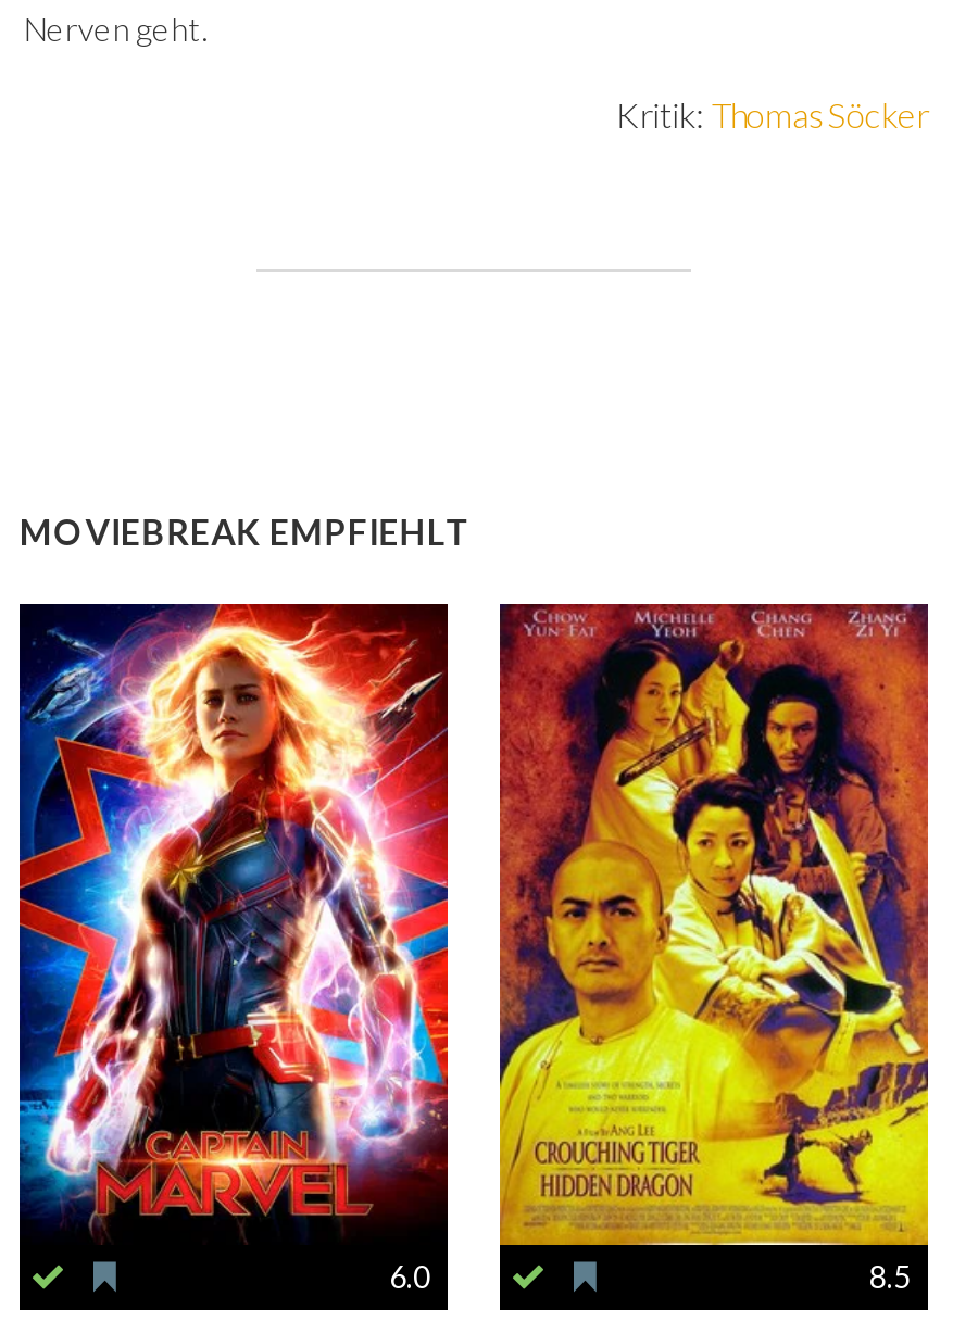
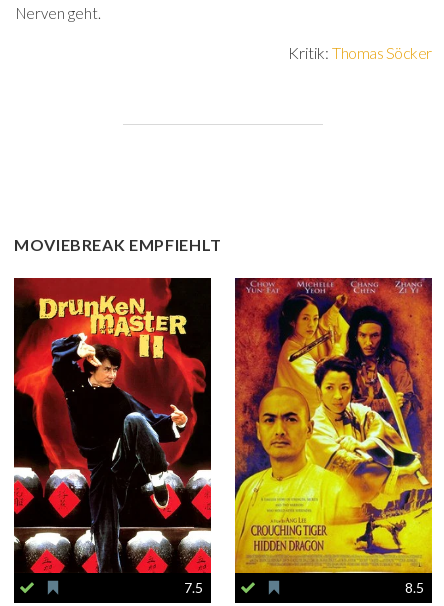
[17,602,450,1295] [image] | 6.0 -> [13,277,212,596] [image] | 7.5

